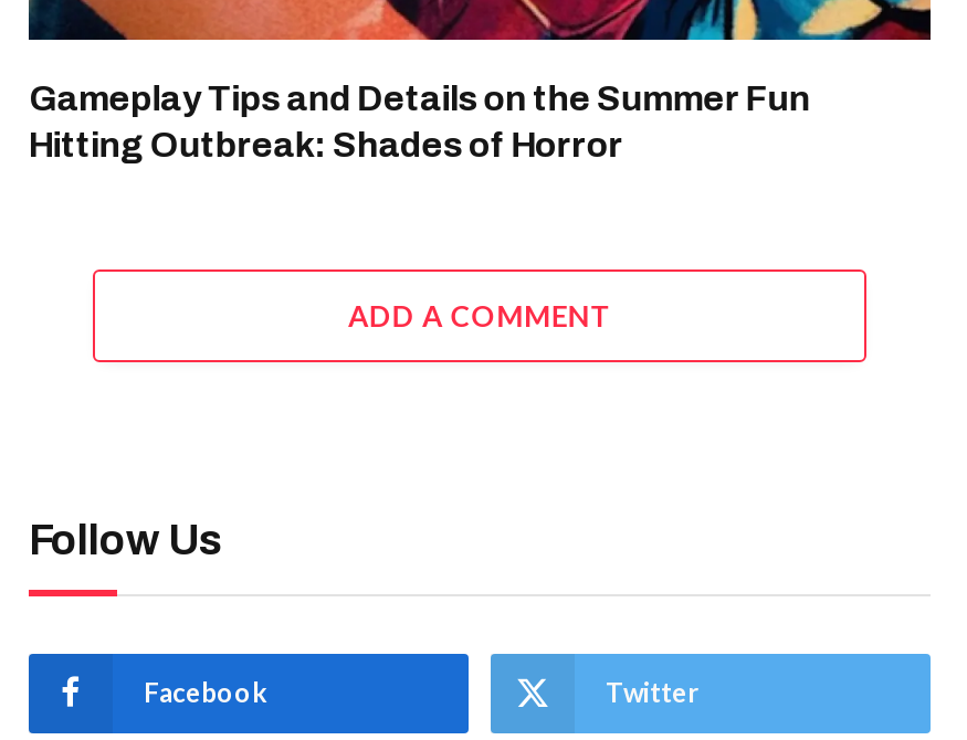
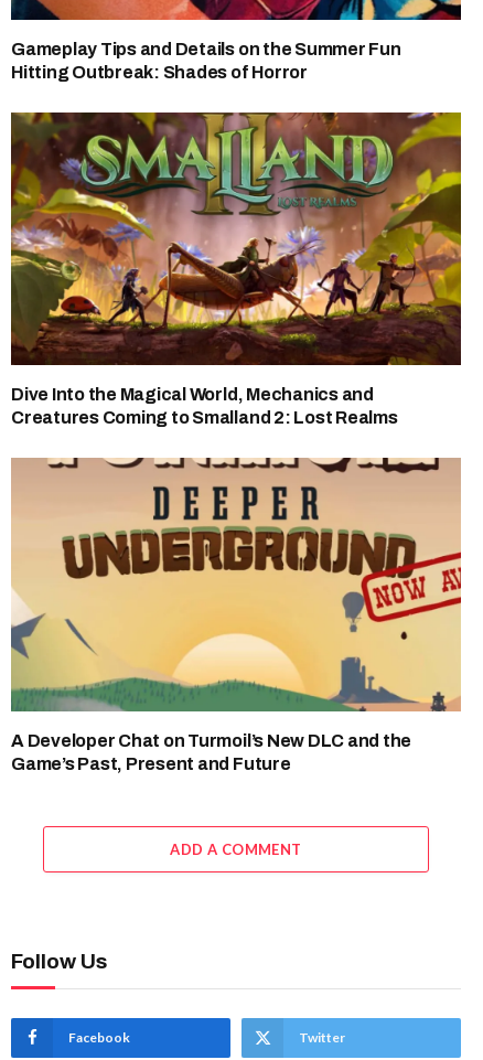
none -> [10,111,462,427] [image] | Dive Into the Magical World, Mechanics and | Creatures Coming to Smalland 2: Lost Realms
none -> [10,457,462,773] [image] | A Developer Chat on Turmoil’s New DLC and the | Game’s Past, Present and Future

